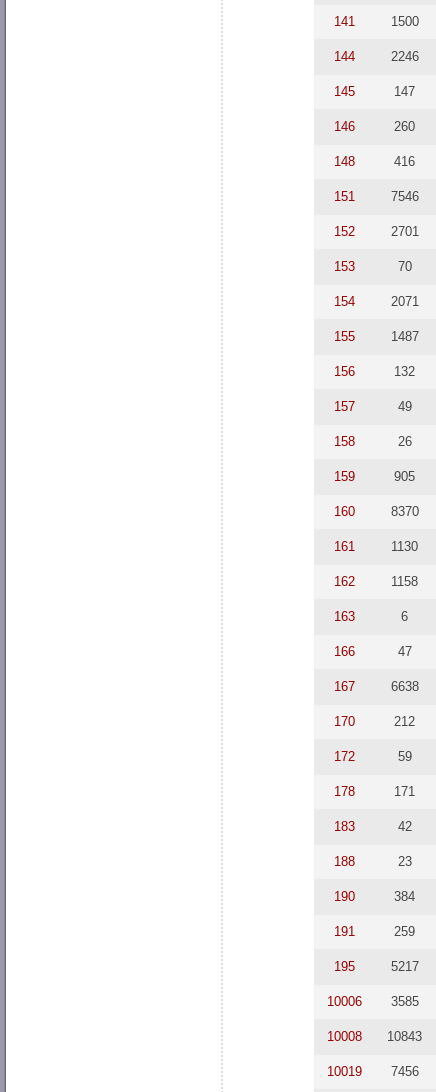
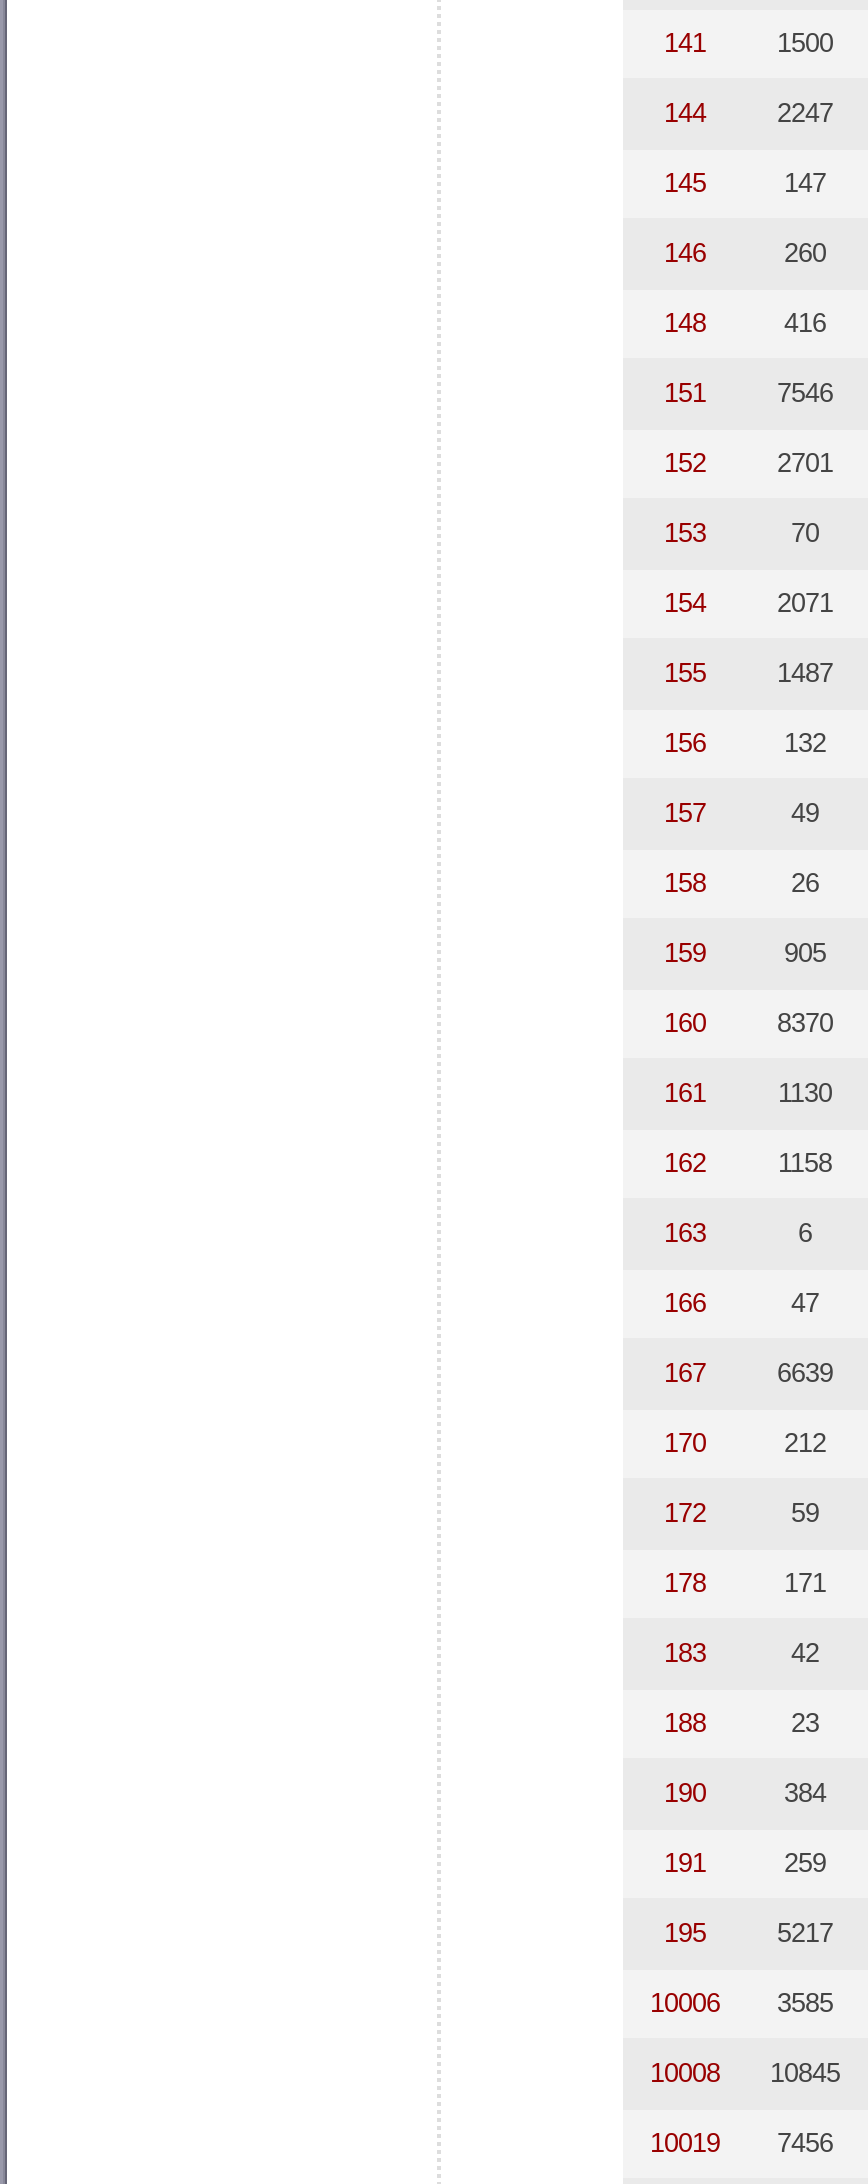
[391,49,419,64] 2246 -> [777,99,833,129] 2247
[391,679,419,694] 6638 -> [777,1359,833,1389] 6639
[327,1029,422,1044] 10008 10843 -> [650,2059,840,2089] 10008 10845

